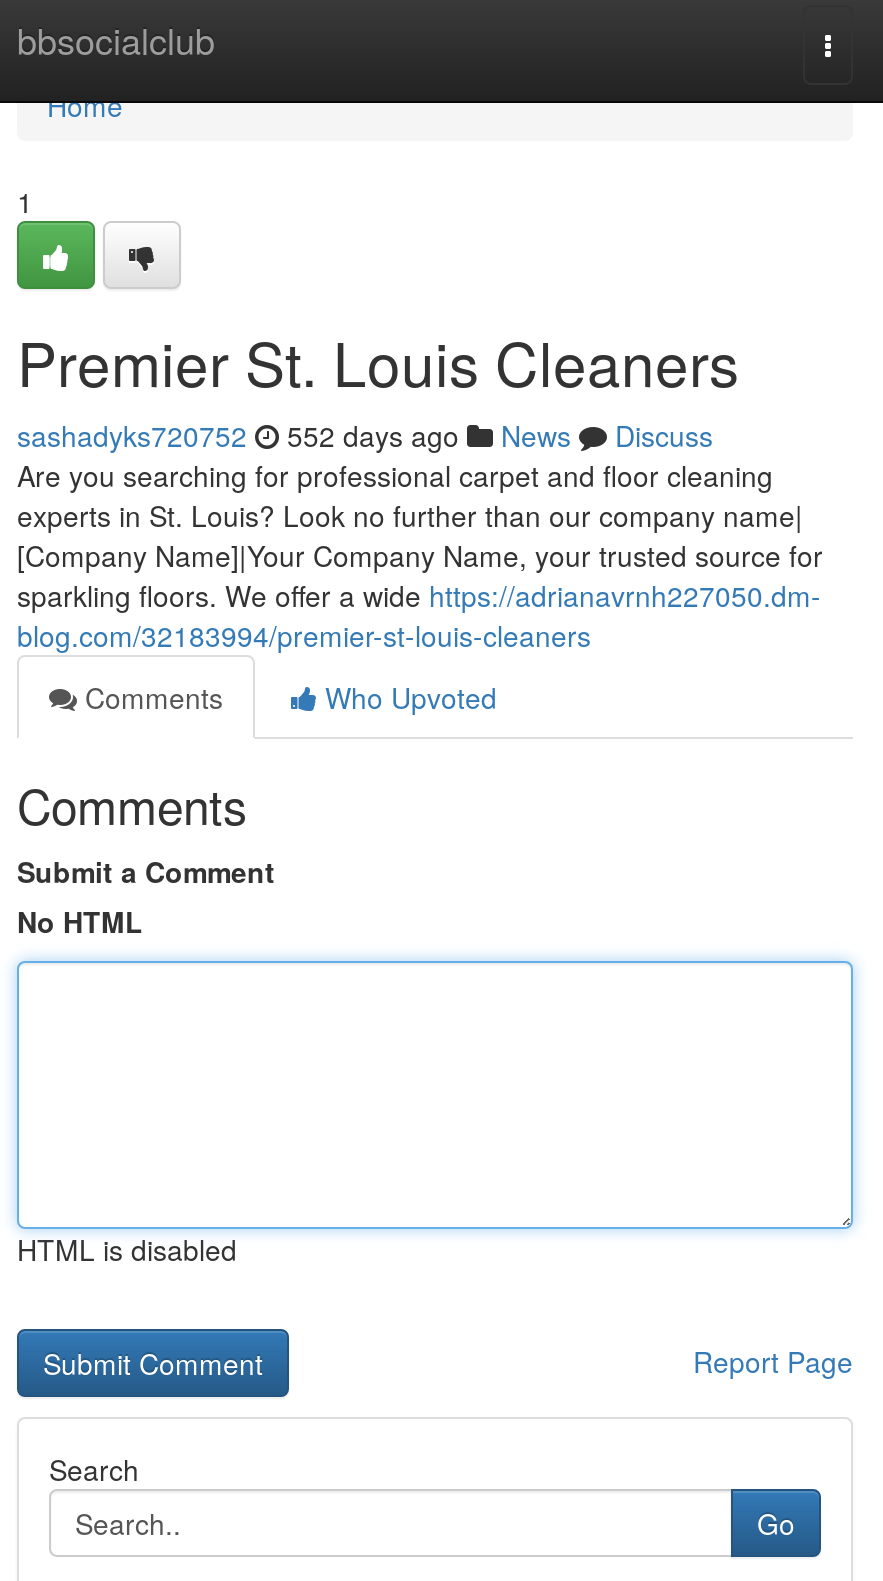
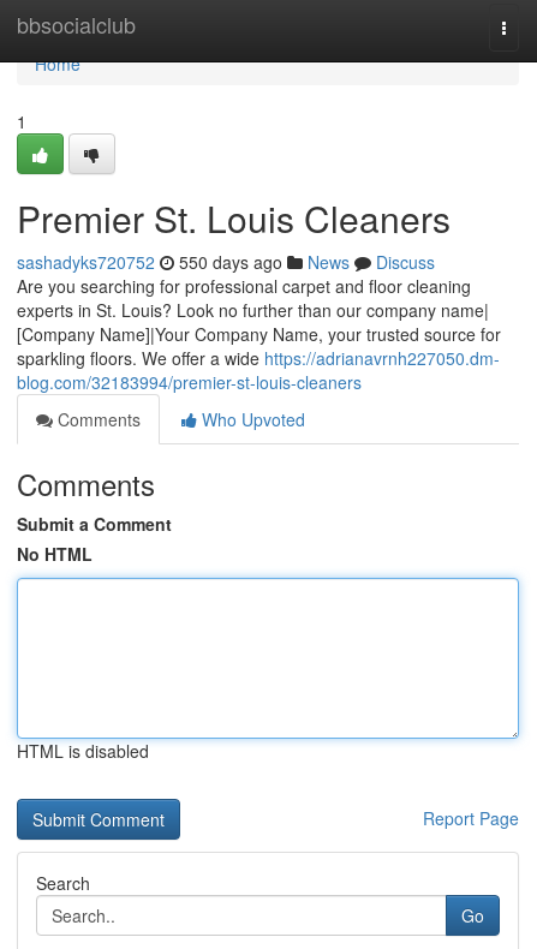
[17,415,713,455] sashadyks720752 552 days ago News Discuss -> [17,250,435,274] sashadyks720752 550 days ago News Discuss

